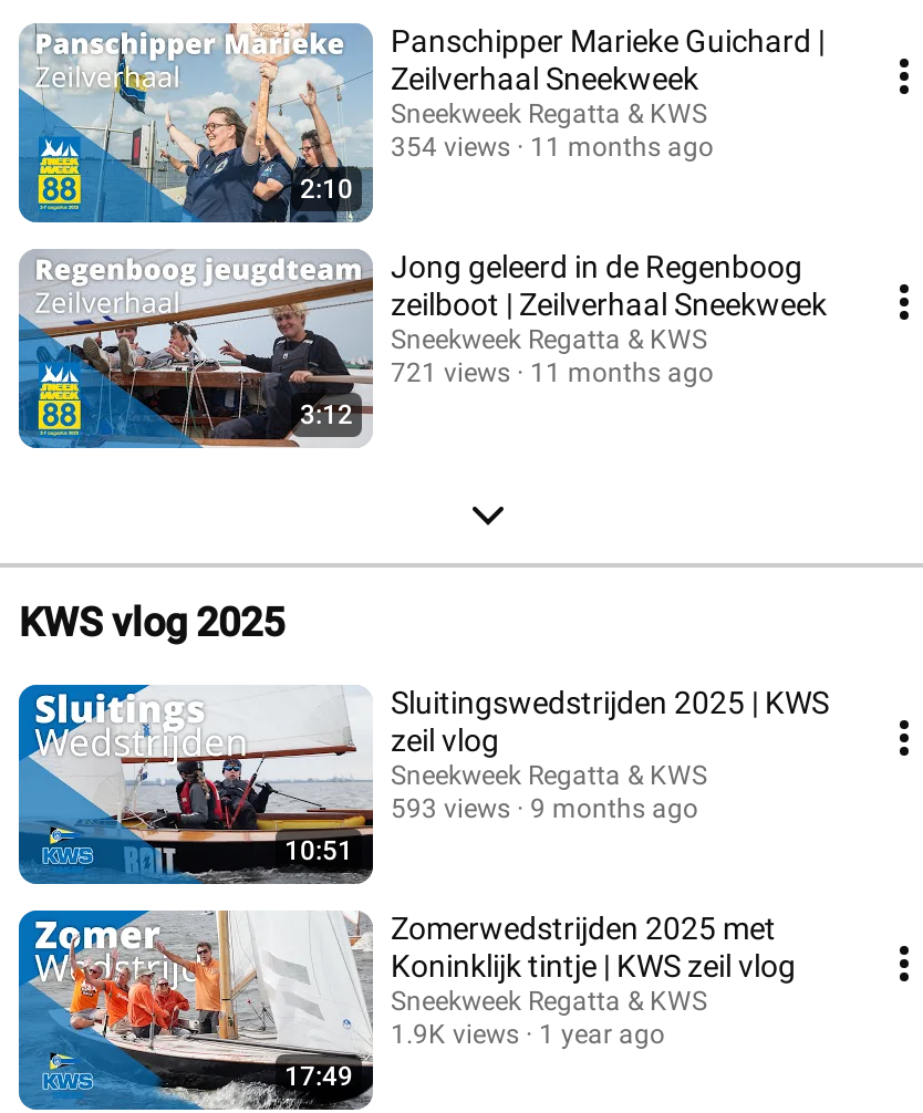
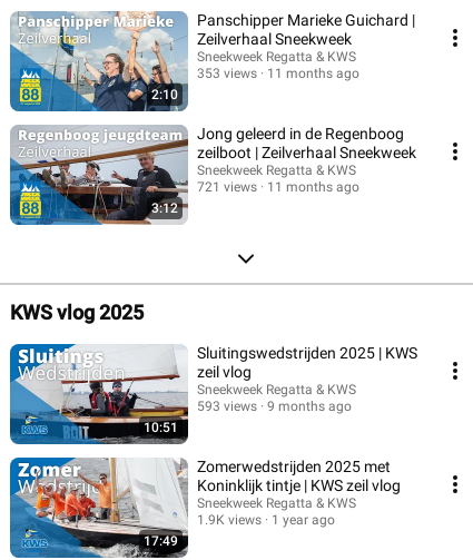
[391,131,714,162] 354 views 11 months ago -> [197,65,359,81] 353 views 11 months ago

